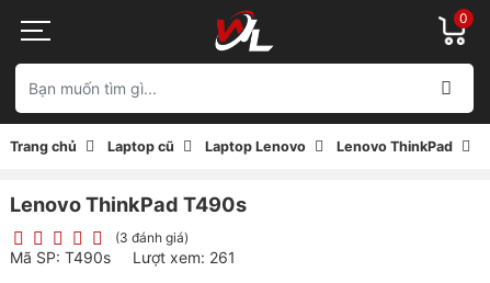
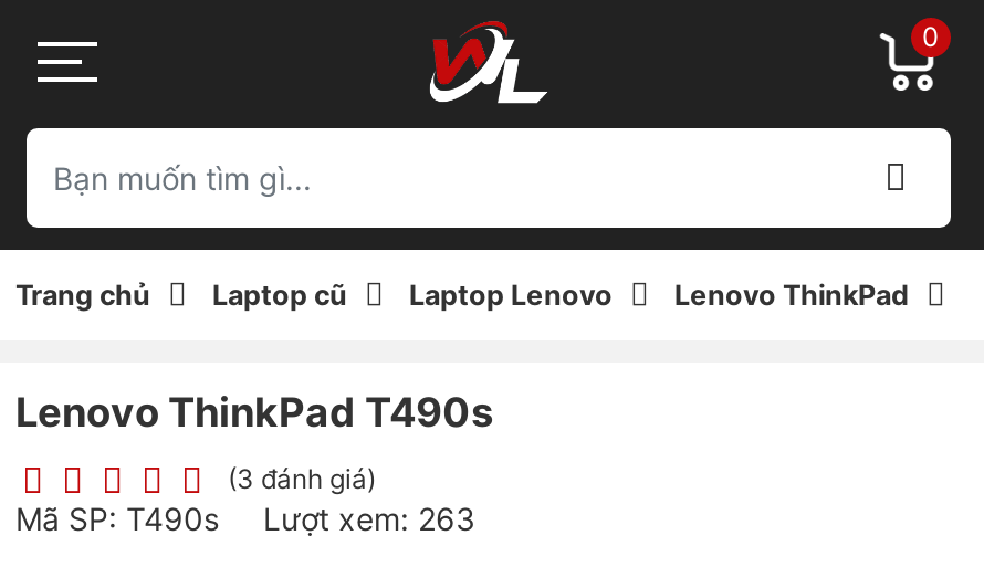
[10,248,236,267] Mã SP: T490s Lượt xem: 261 -> [15,500,475,537] Mã SP: T490s Lượt xem: 263

